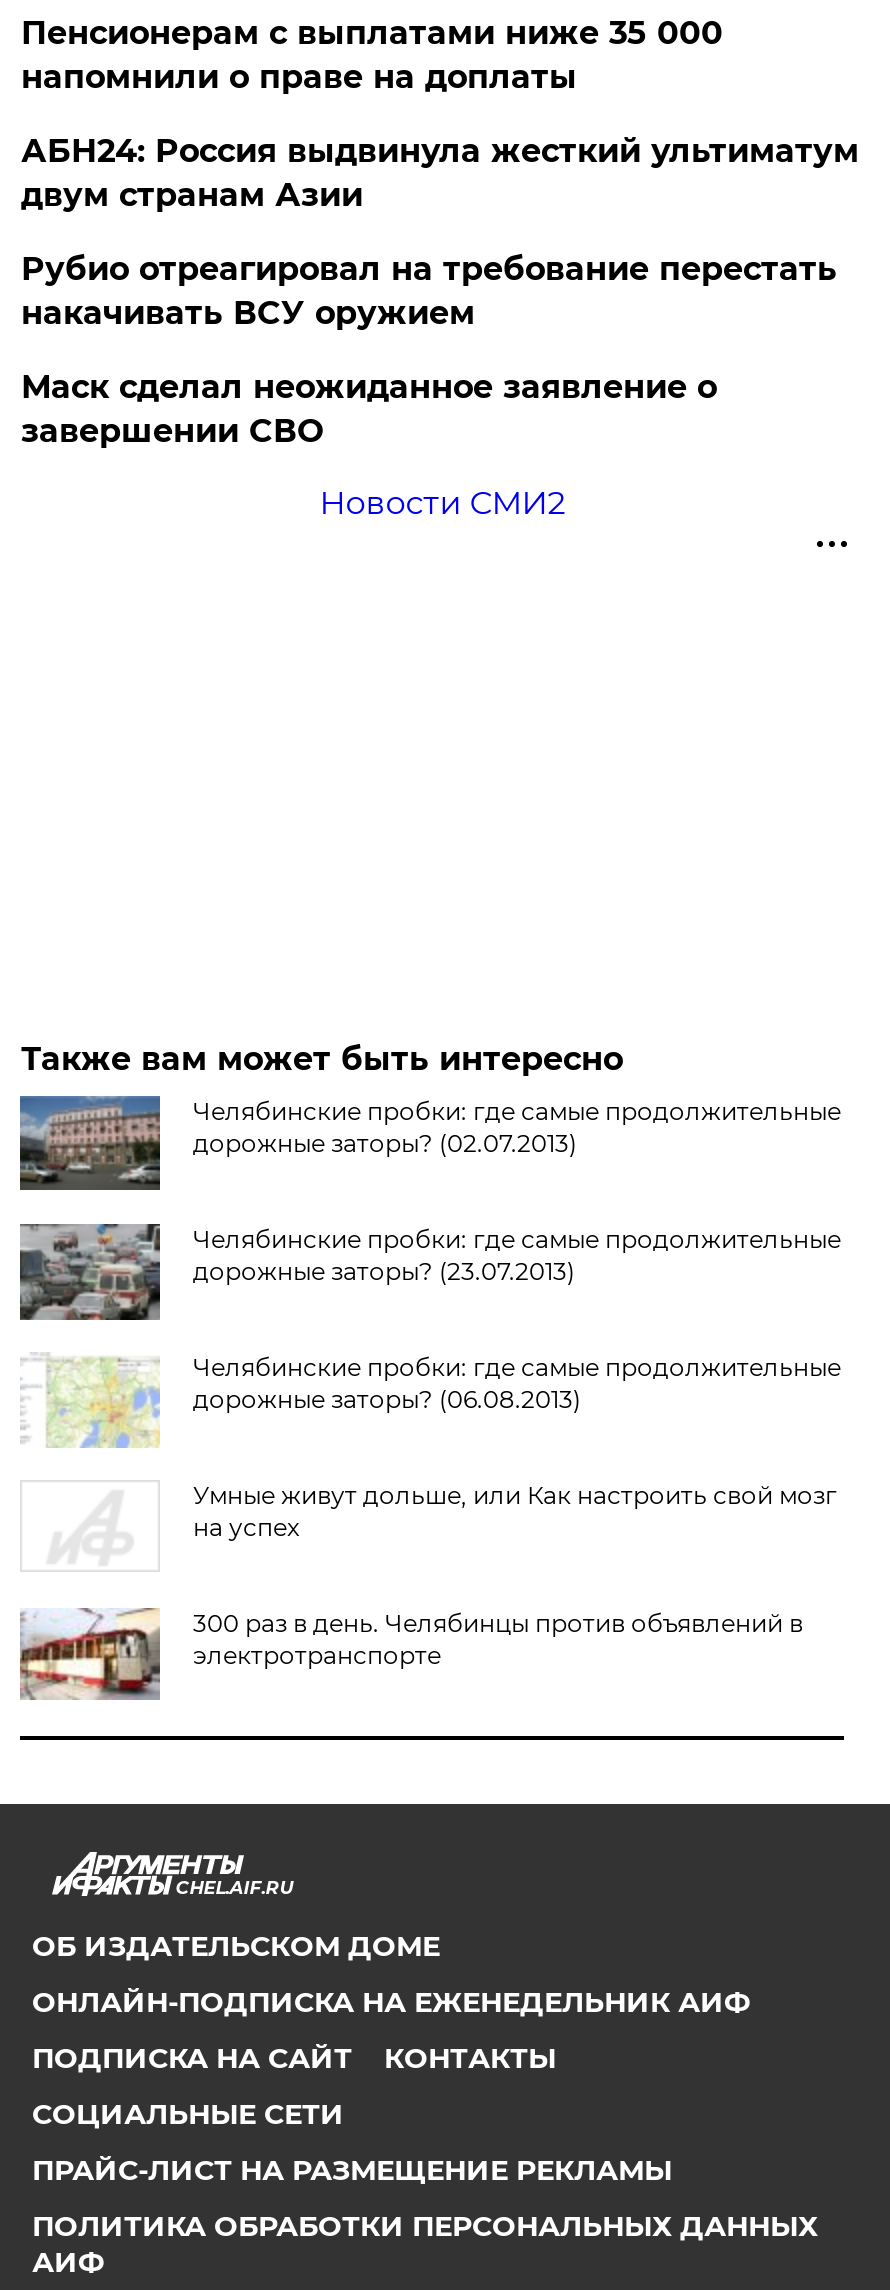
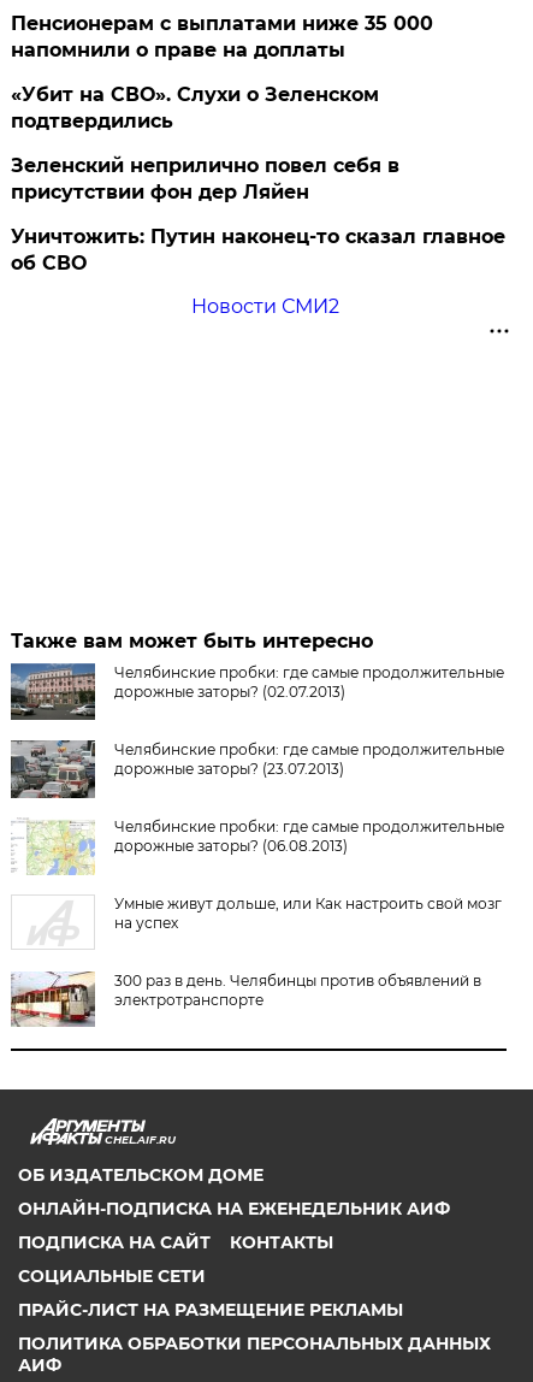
[21,132,859,214] АБН24: Россия выдвинула жесткий ультиматум | двум странам Азии -> [11,83,379,132] «Убит на СВО». Слухи о Зеленском | подтвердились
[21,250,837,332] Рубио отреагировал на требование перестать | накачивать ВСУ оружием -> [11,154,400,203] Зеленский неприлично повел cебя в | присутствии фон дер Ляйен
[21,368,717,450] Маск сделал неожиданное заявление о | завершении СВО -> [11,225,506,274] Уничтожить: Путин наконец-то сказал главное | об СВО

